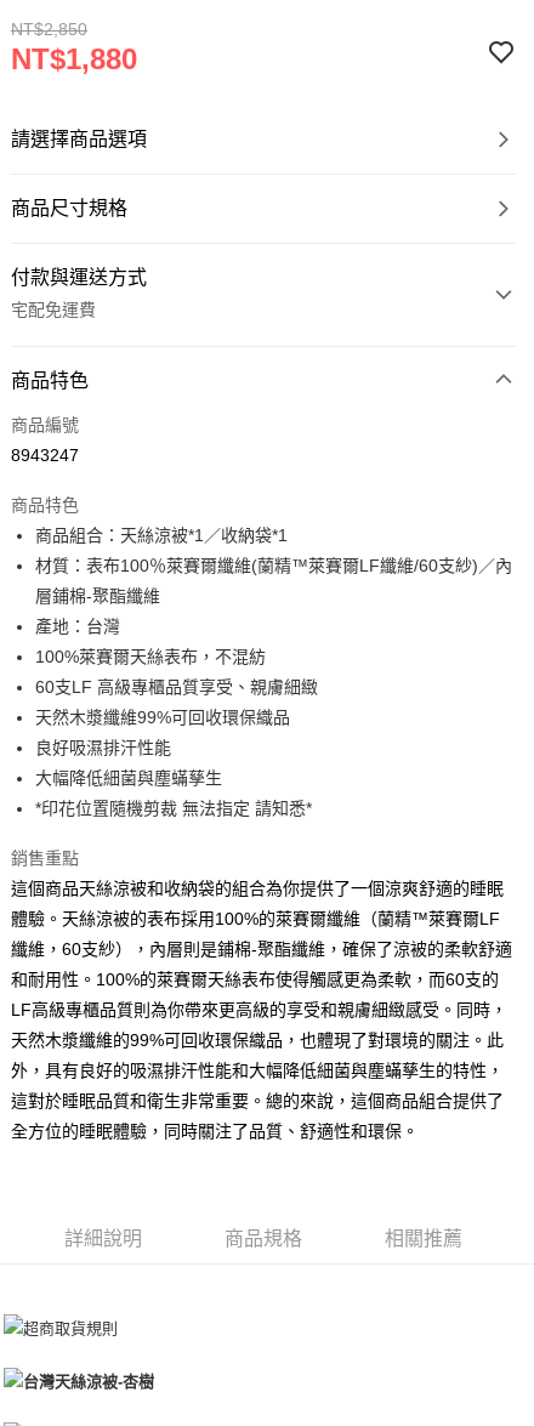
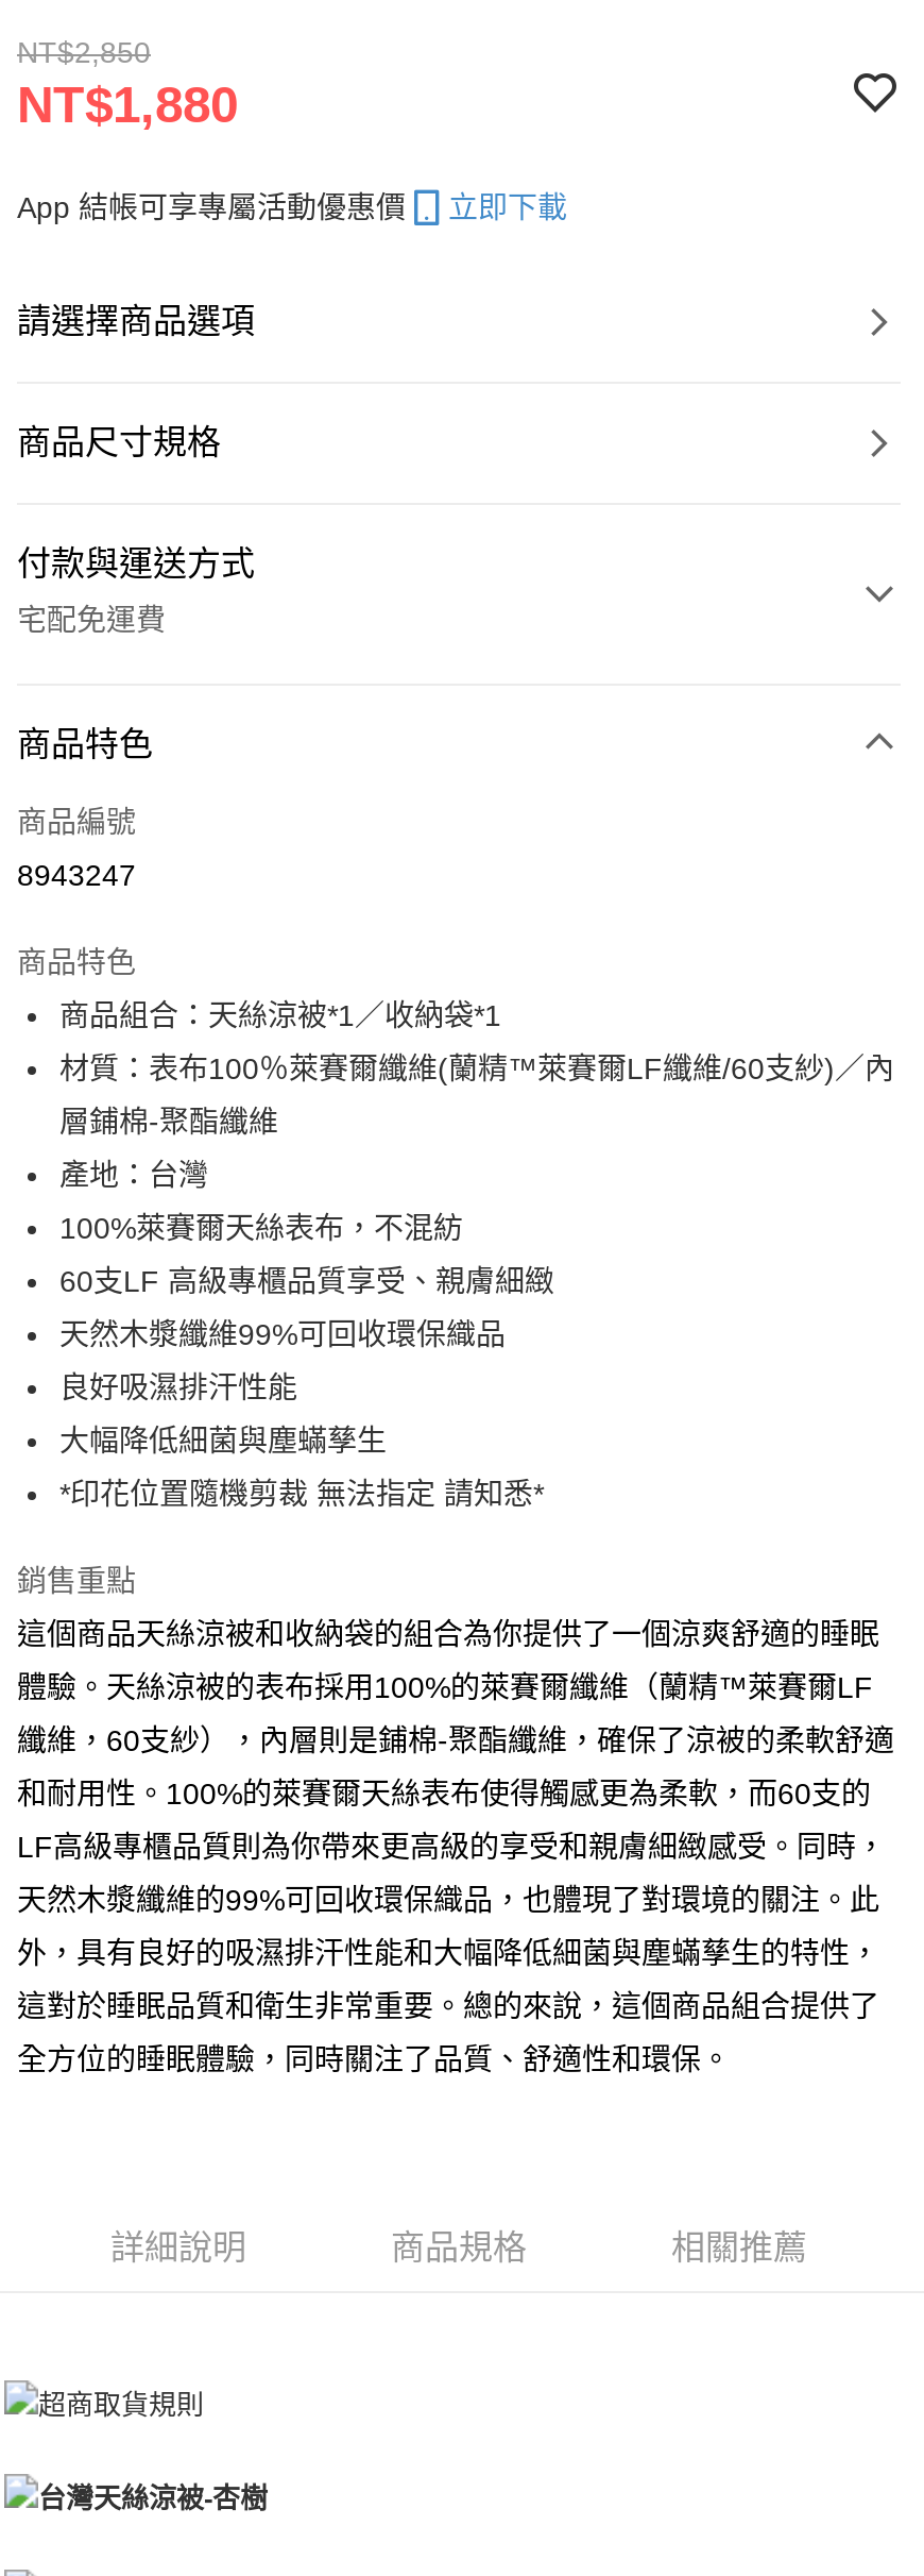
none -> [17,190,567,224] App 結帳可享專屬活動優惠價 | 立即下載

